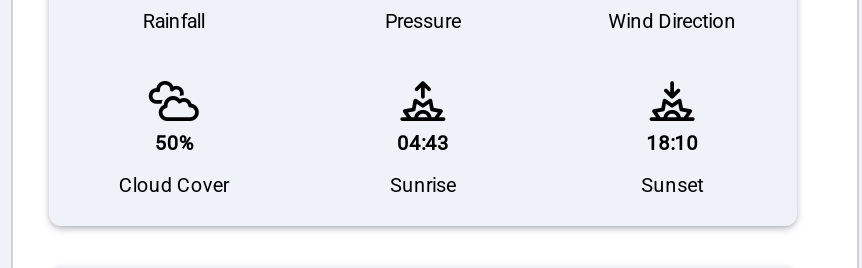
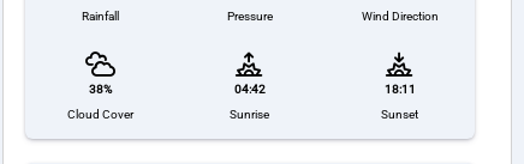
[155,133,193,155] 50% -> [89,83,112,96] 38%
[397,133,449,155] 04:43 -> [234,83,266,96] 04:42
[646,133,698,155] 18:10 -> [384,83,415,96] 18:11

